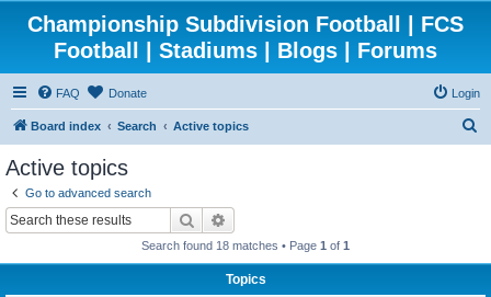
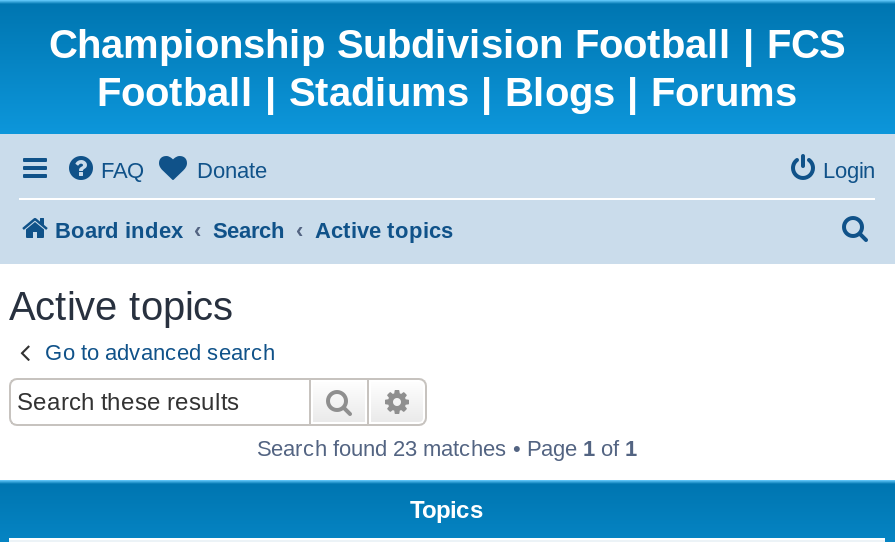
[141,238,350,252] Search found 18 matches • Page 1 of 1 -> [257,435,637,459] Search found 23 matches • Page 1 of 1

